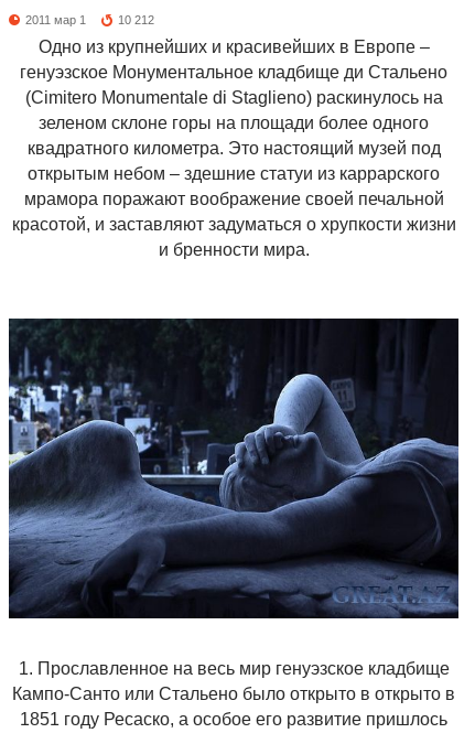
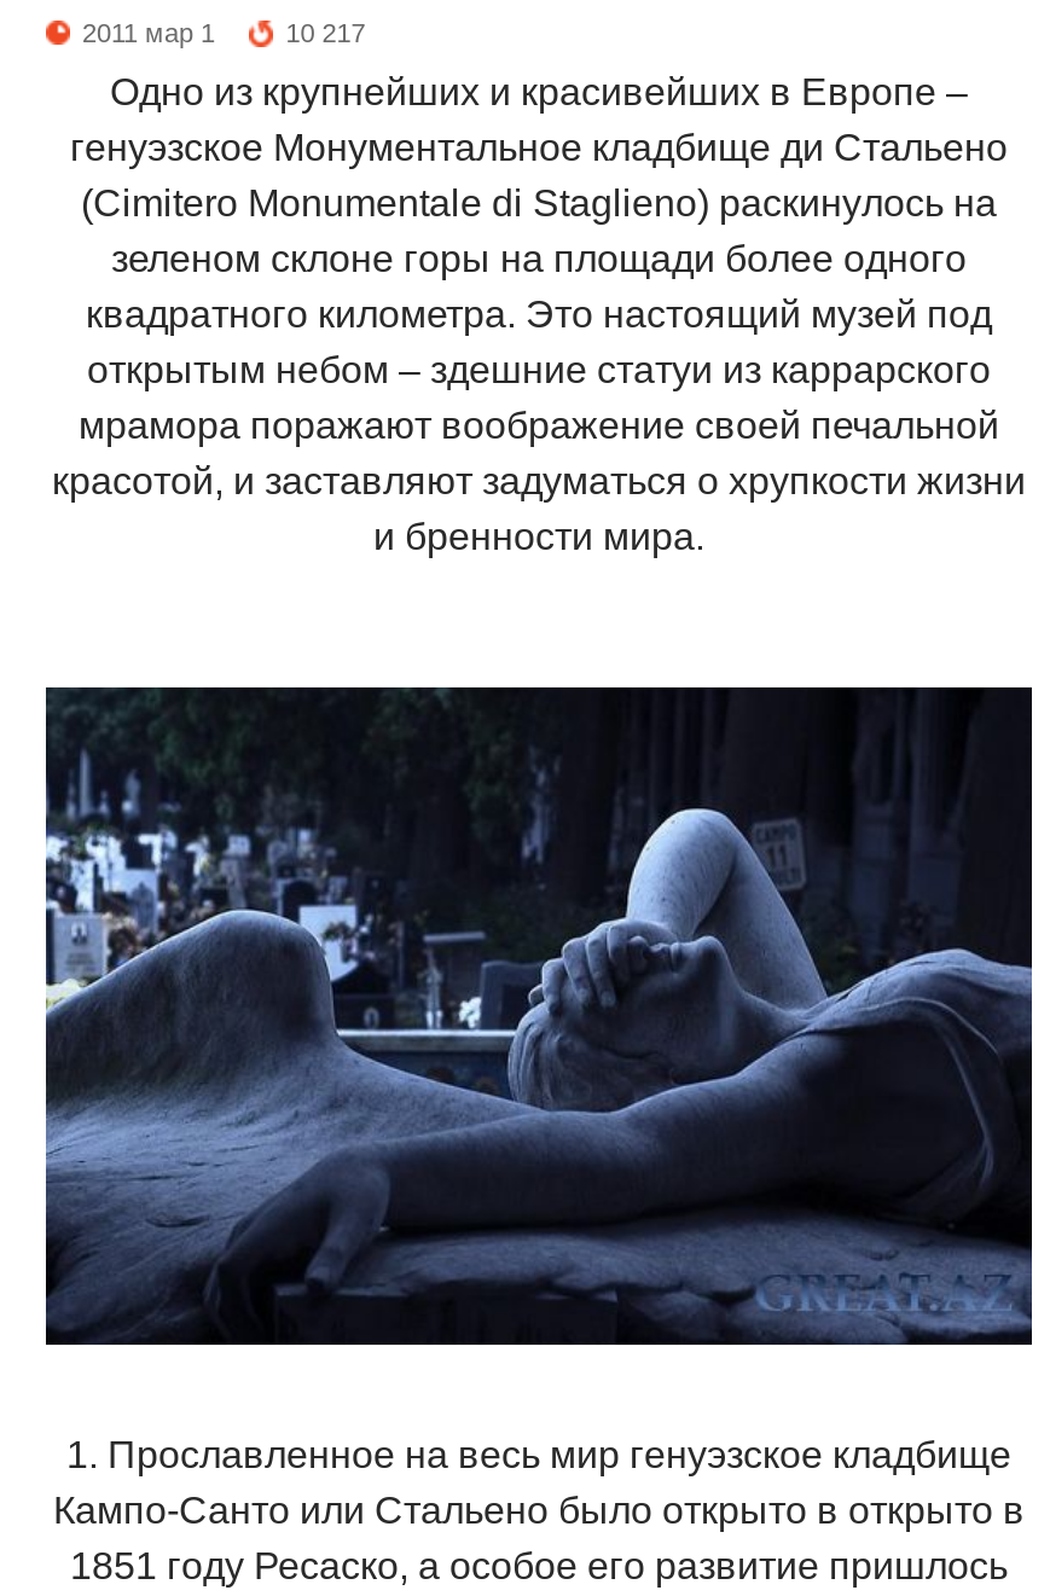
[118,13,155,26] 10 212 -> [286,18,365,47] 10 217

